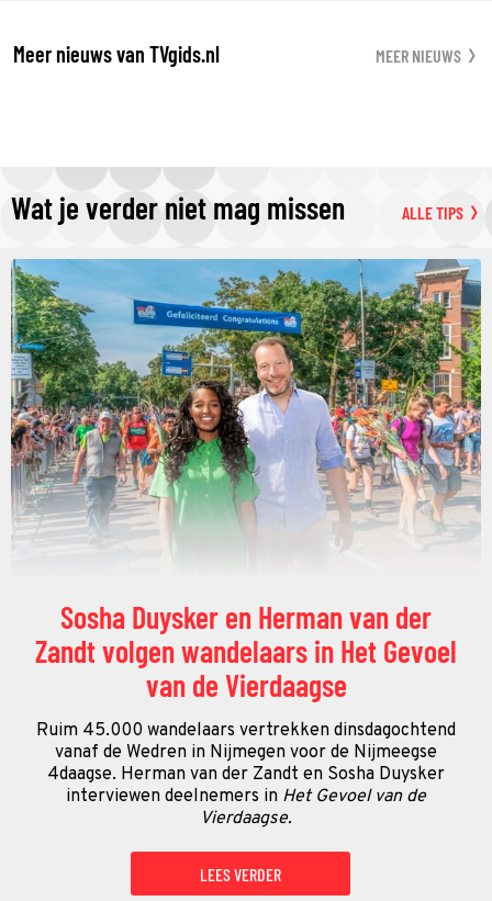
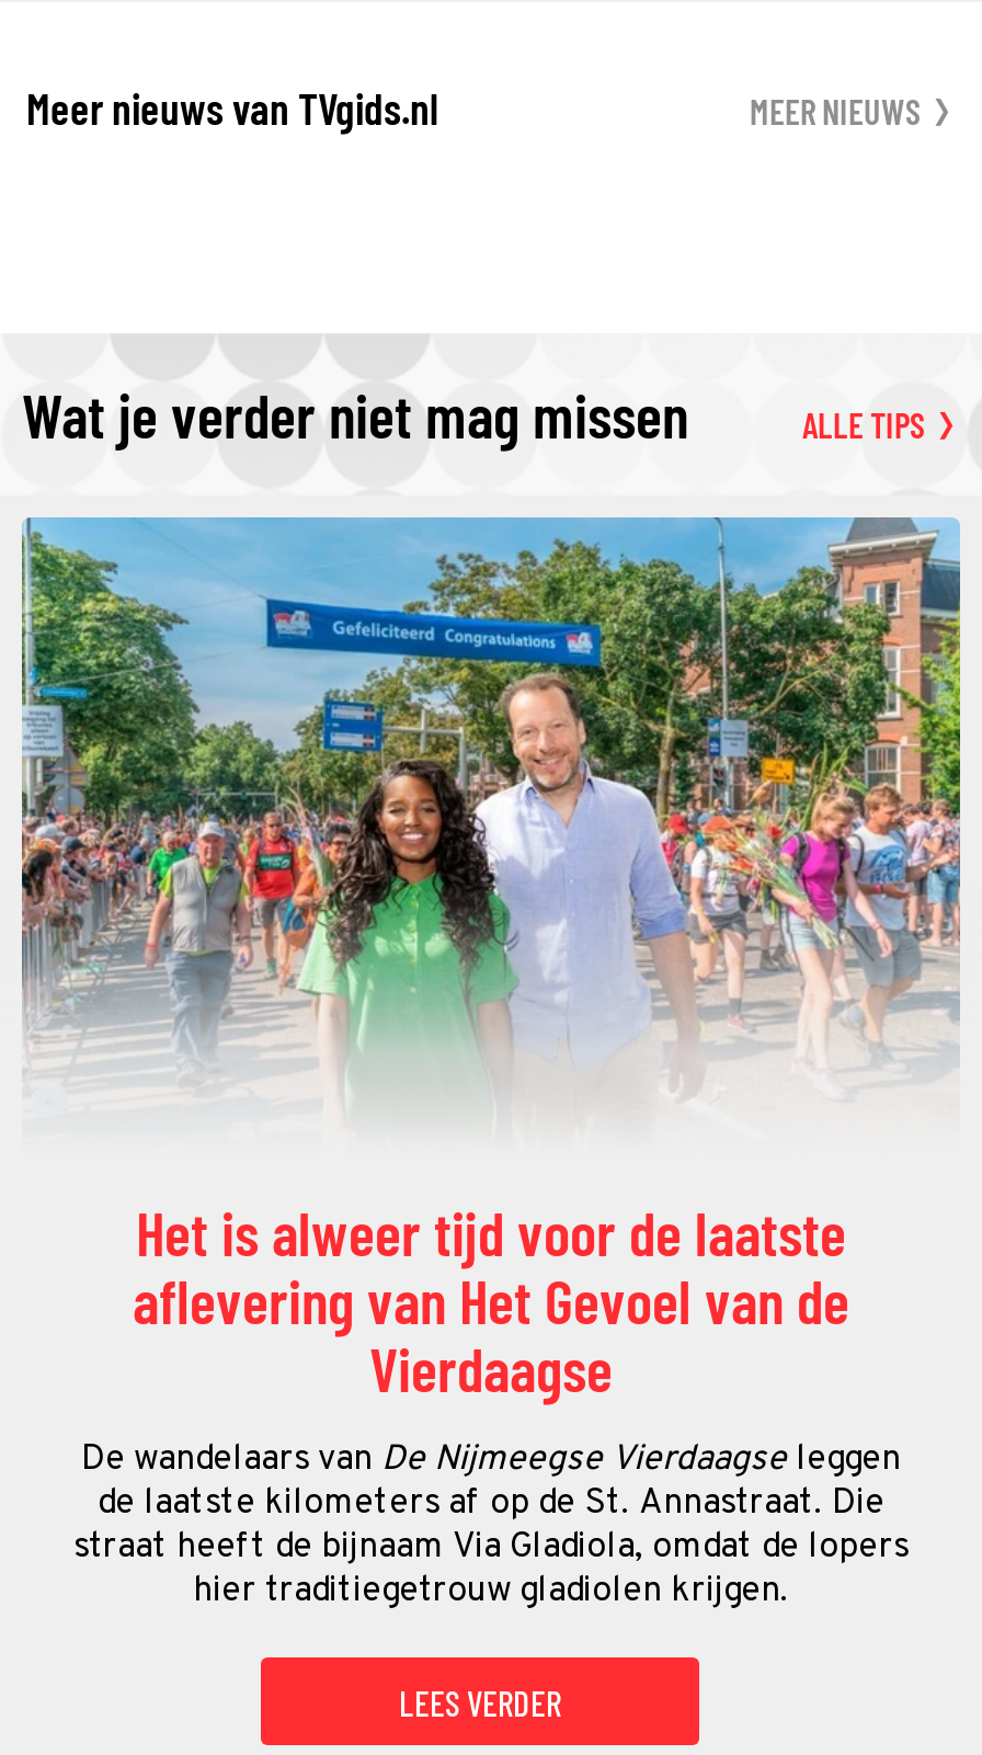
[35,599,457,830] Sosha Duysker en Herman van der | Zandt volgen wandelaars in Het Gevoel | van de Vierdaagse | Ruim 45.000 wandelaars vertrekken dinsdagochtend | vanaf de Wedren in Nijmegen voor de Nijmeegse | 4daagse. Herman van der Zandt en Sosha Duysker | interviewen deelnemers in Het Gevoel van de | Vierdaagse. -> [73,1196,909,1615] Het is alweer tijd voor de laatste | aflevering van Het Gevoel van de | Vierdaagse | De wandelaars van De Nijmeegse Vierdaagse leggen | de laatste kilometers af op de St. Annastraat. Die | straat heeft de bijnaam Via Gladiola, omdat de lopers | hier traditiegetrouw gladiolen krijgen.

